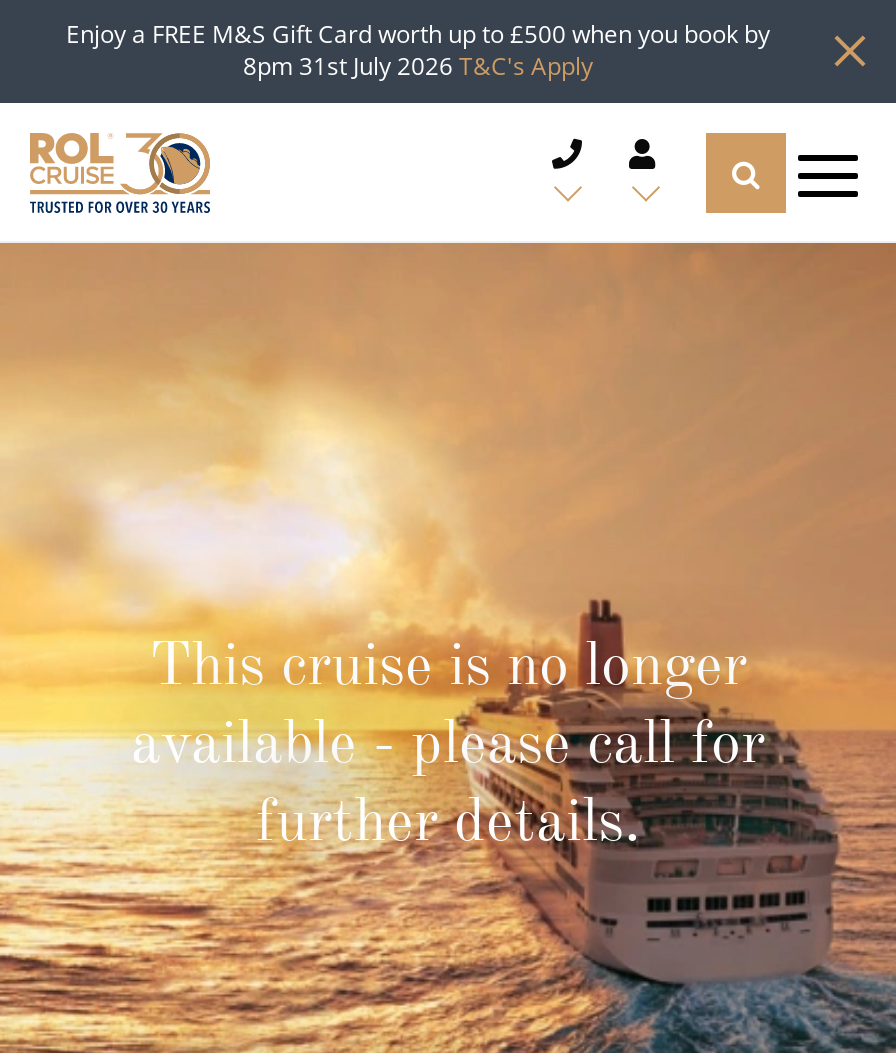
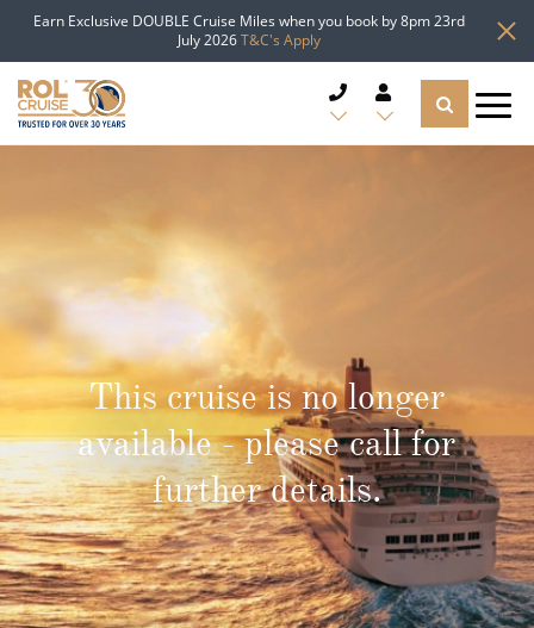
[66,17,770,83] Enjoy a FREE M&S Gift Card worth up to £500 when you book by | 8pm 31st July 2026 T&C's Apply -> [33,11,465,50] Earn Exclusive DOUBLE Cruise Miles when you book by 8pm 23rd | July 2026 T&C's Apply

